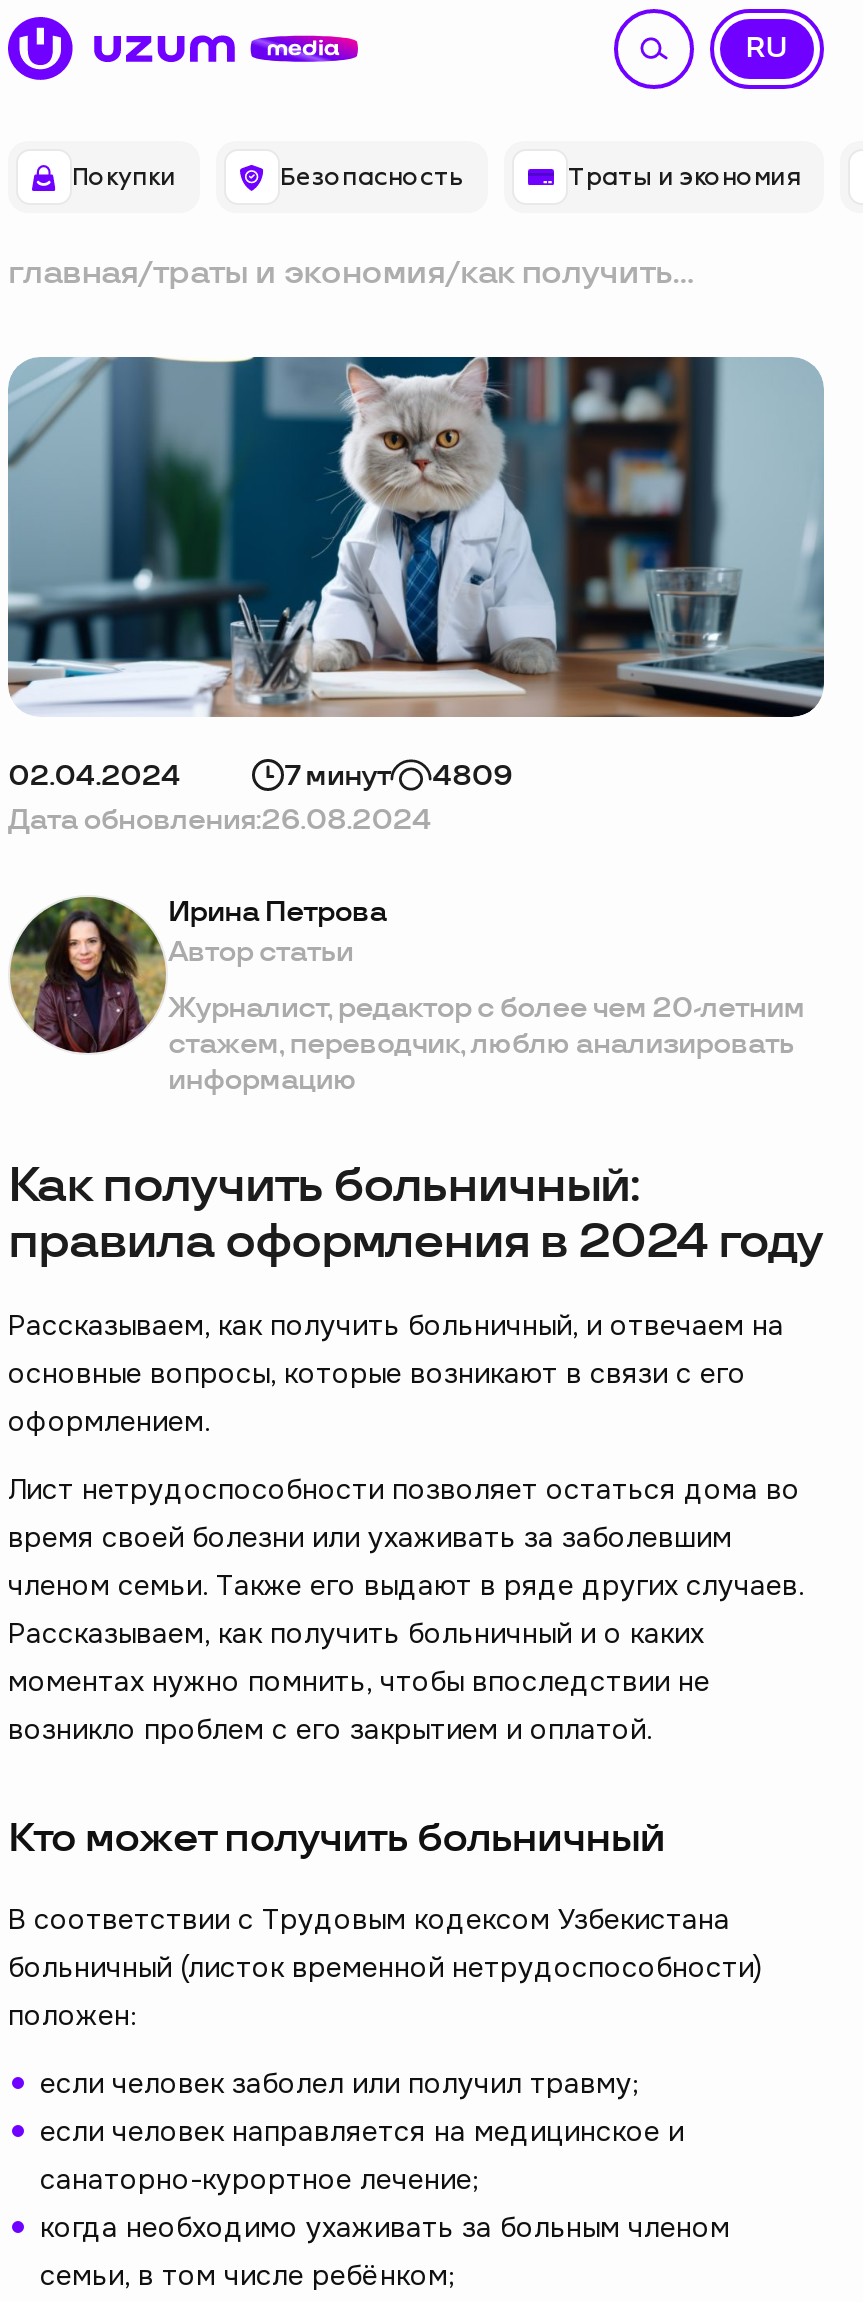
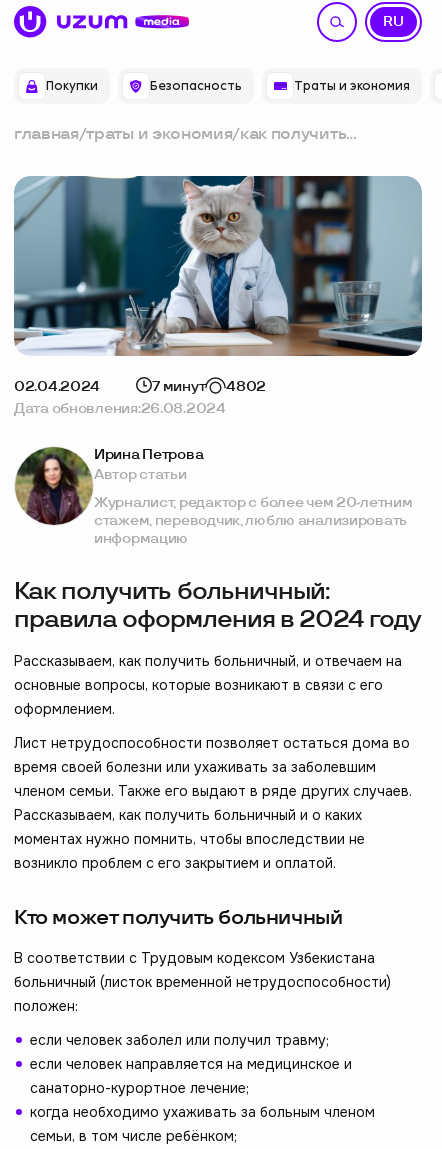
[284,760,512,794] 7 минут 4809 -> [152,378,266,395] 7 минут 4802

